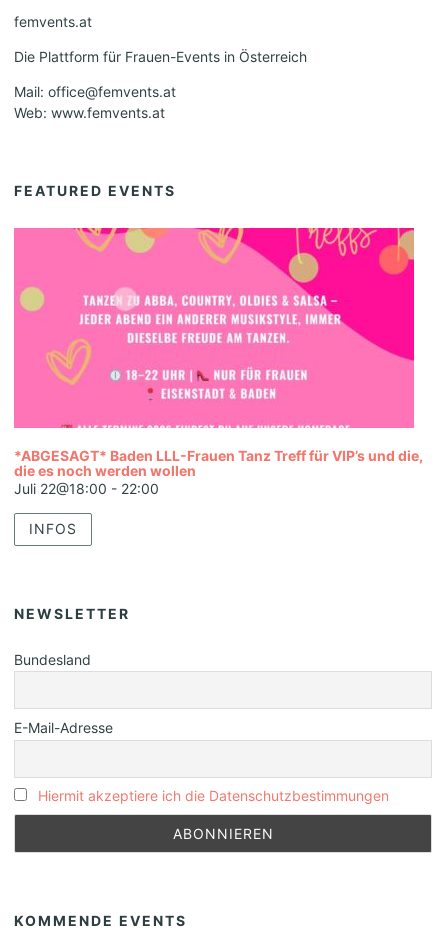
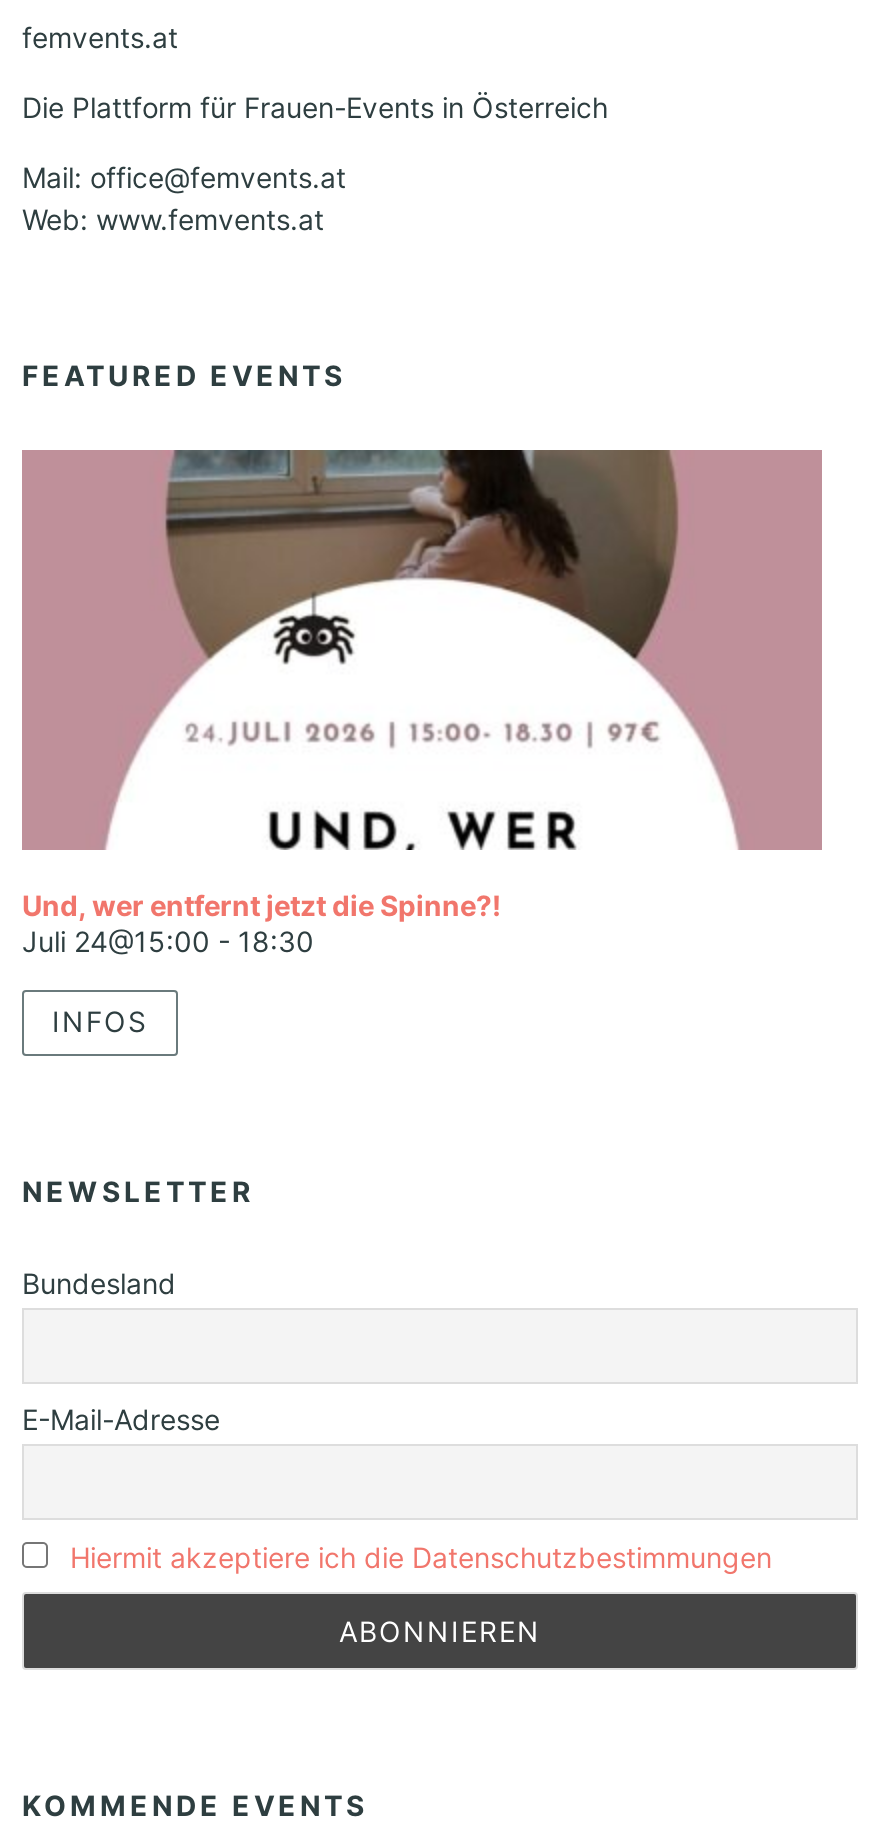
[14,227,423,497] [image] | *ABGESAGT* Baden LLL-Frauen Tanz Treff für VIP’s und die, | die es noch werden wollen | Juli 22@18:00 - 22:00 -> [22,448,822,957] [image] | Und, wer entfernt jetzt die Spinne?! | Juli 24@15:00 - 18:30

